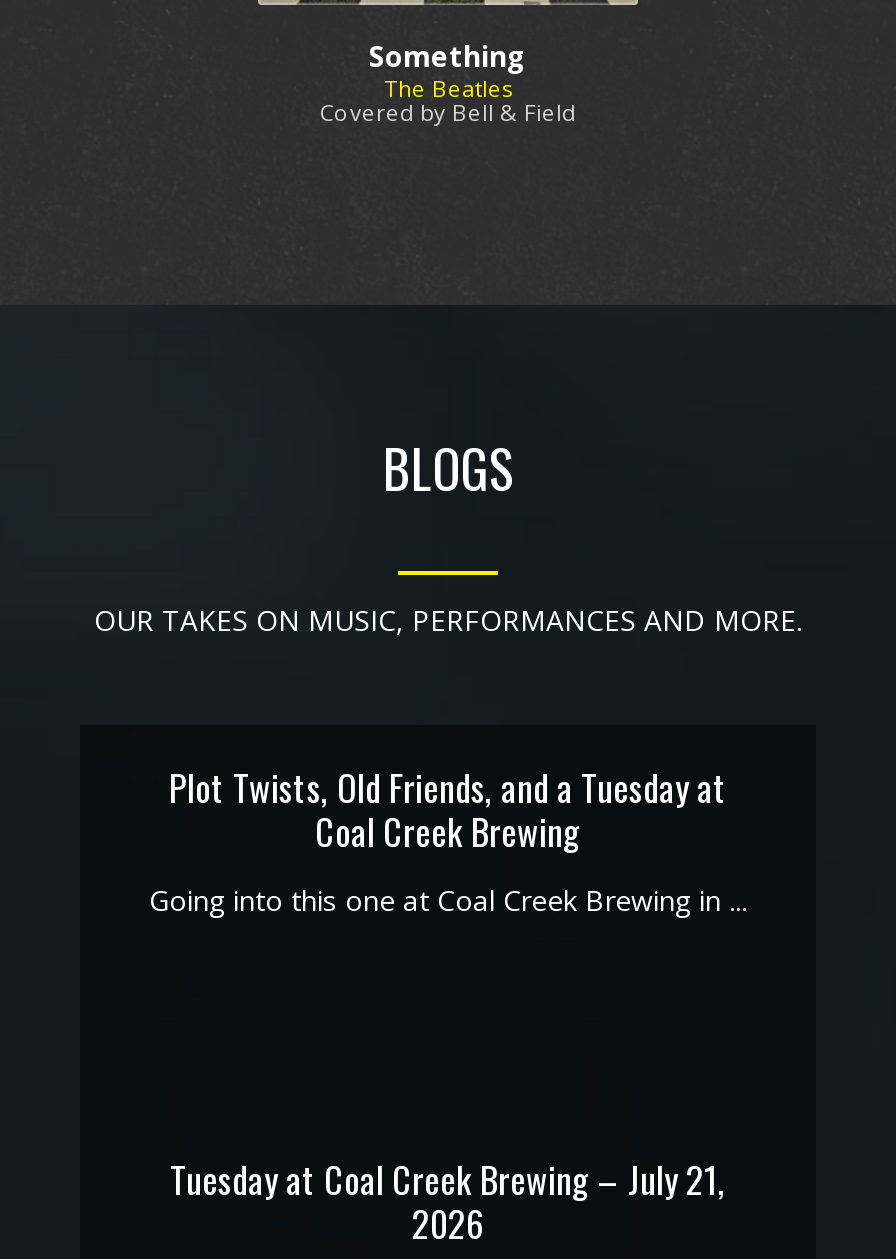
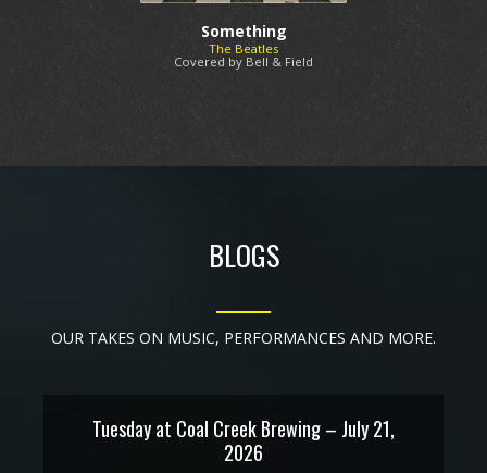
[149,761,747,919] Plot Twists, Old Friends, and a Tuesday at | Coal Creek Brewing | Going into this one at Coal Creek Brewing in ... -> none

